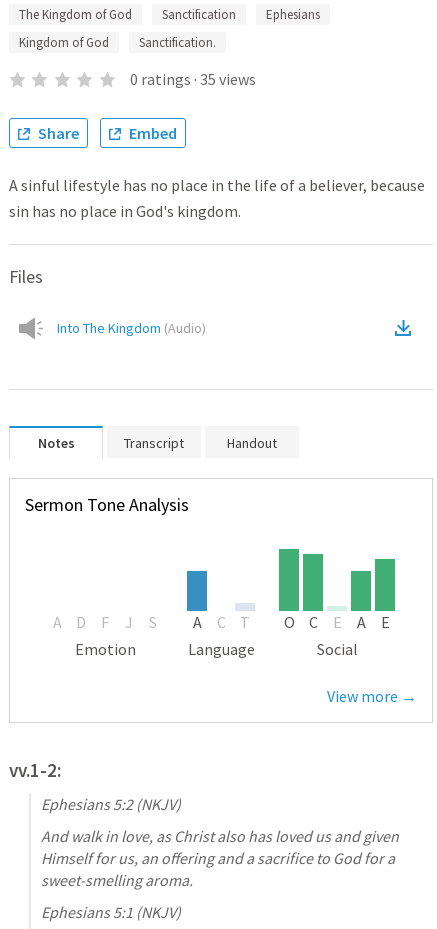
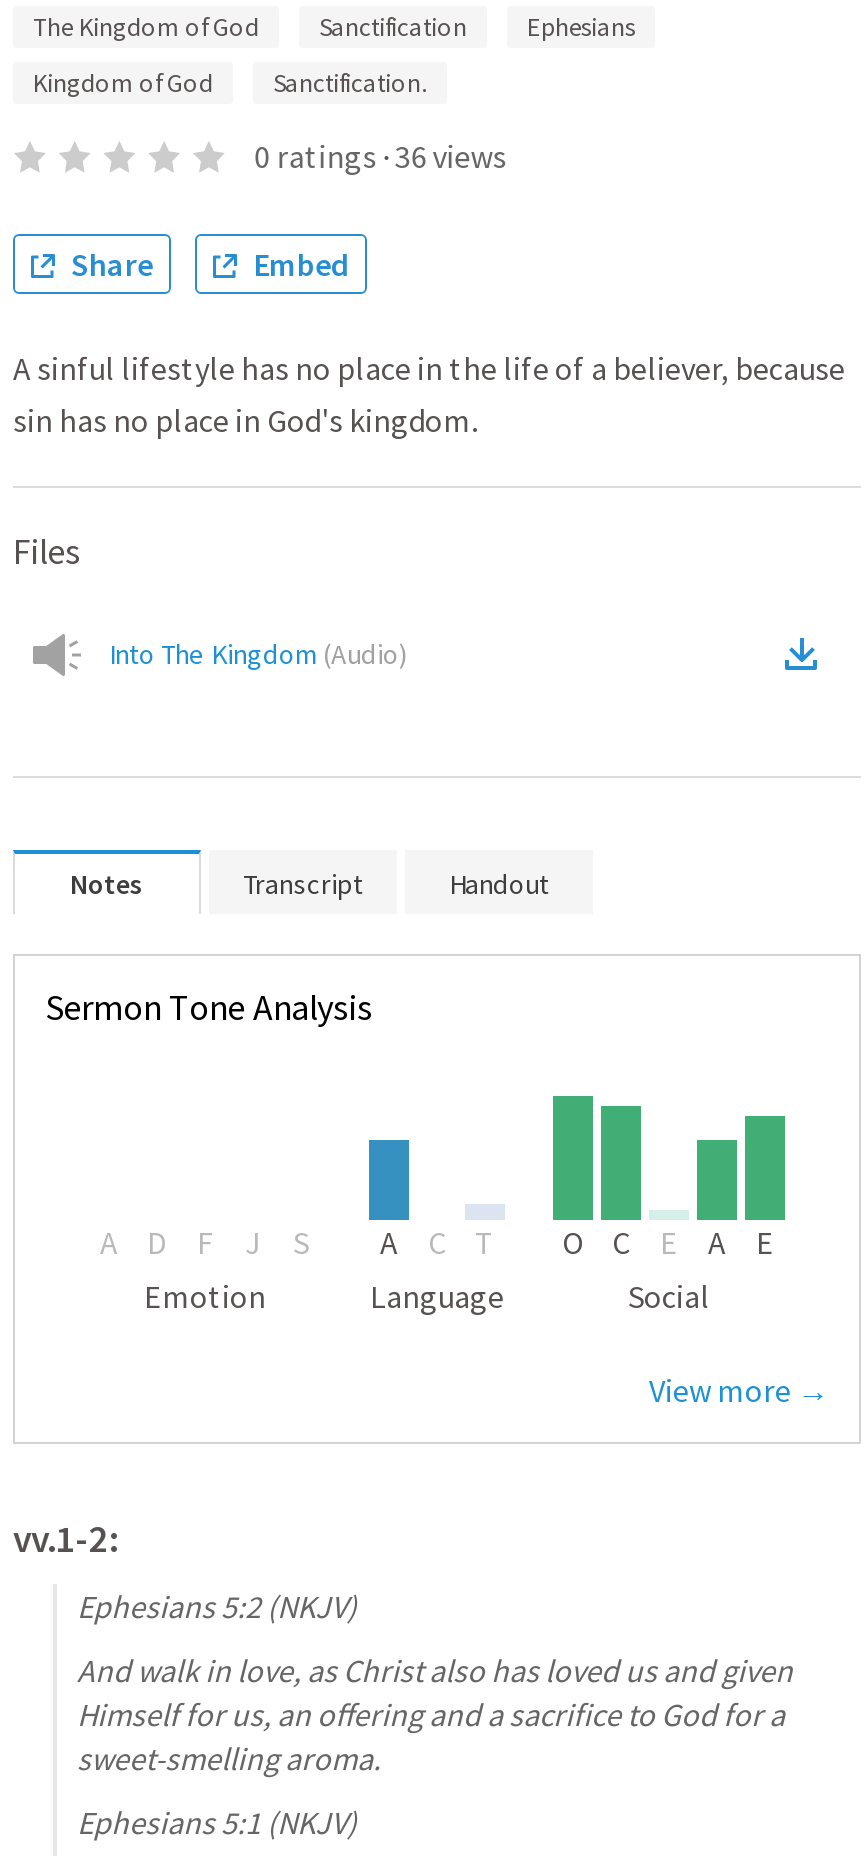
[130,69,256,89] 0 ratings · 35 views -> [254,136,506,176] 0 ratings · 36 views

